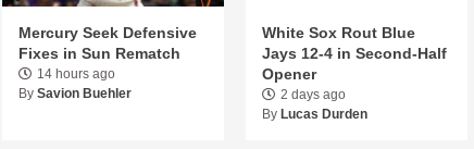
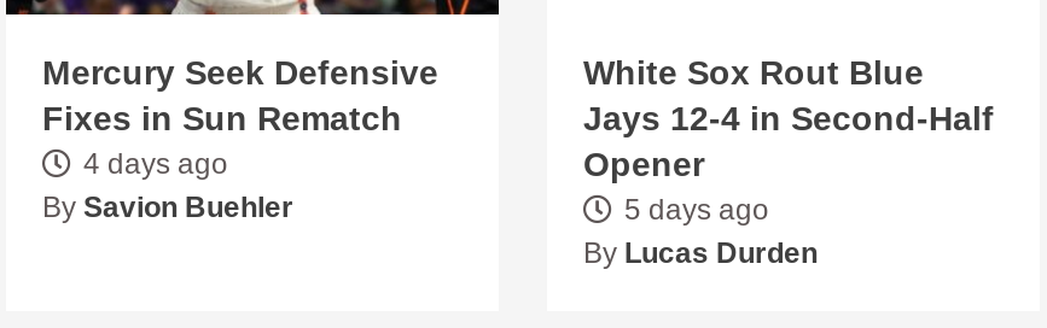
[37,67,115,82] 14 hours ago -> [83,148,228,182] 4 days ago
[280,87,346,103] 2 days ago -> [624,194,769,228] 5 days ago

